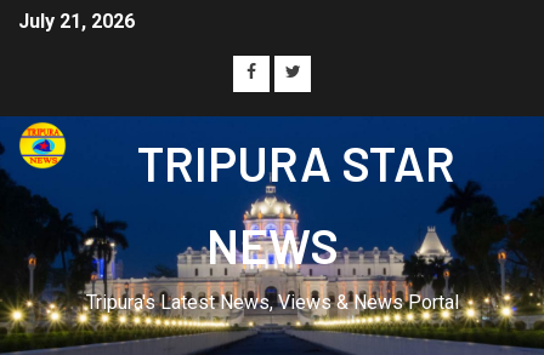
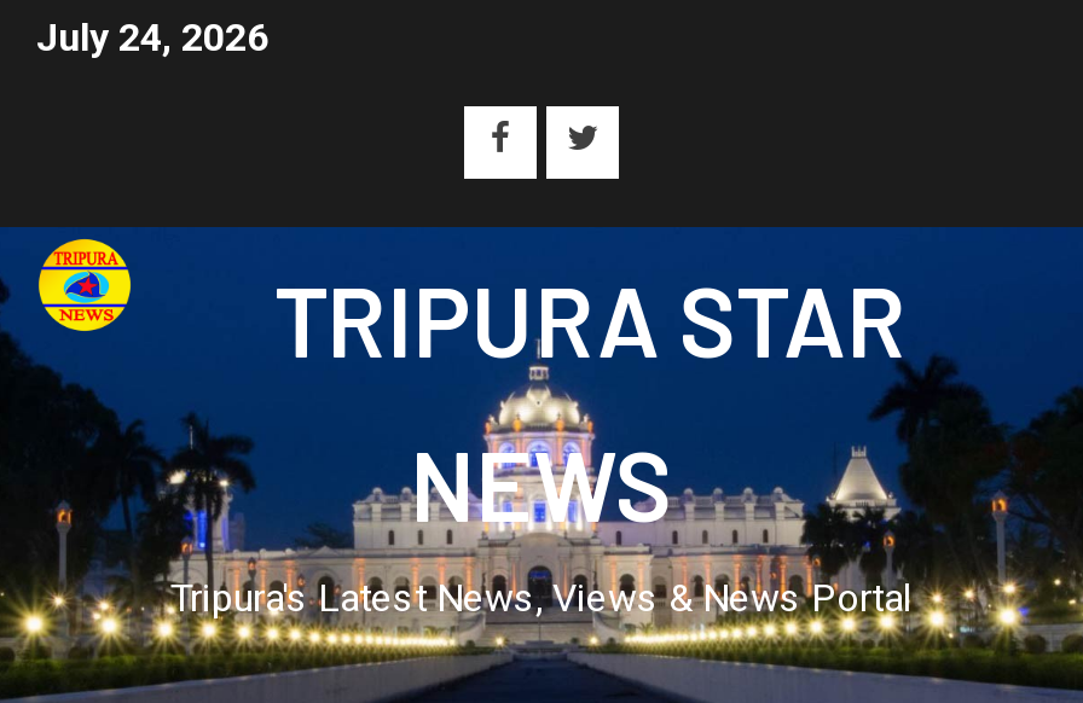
[18,10,135,33] July 21, 2026 -> [36,15,268,61] July 24, 2026

